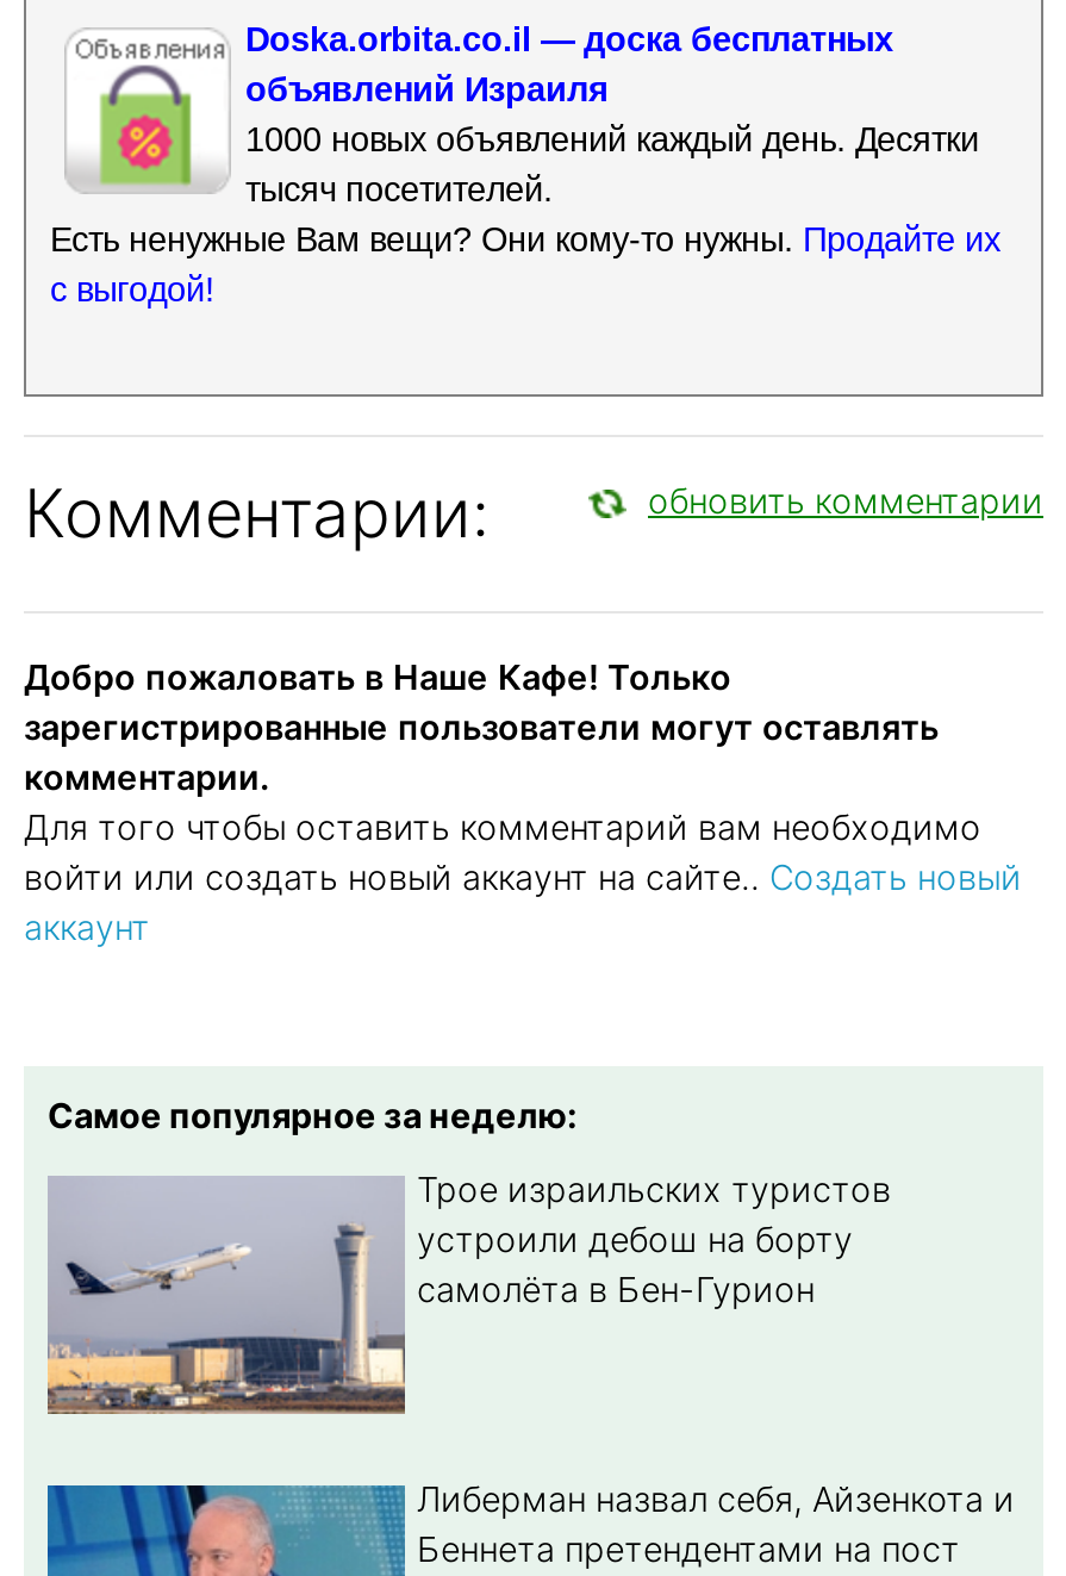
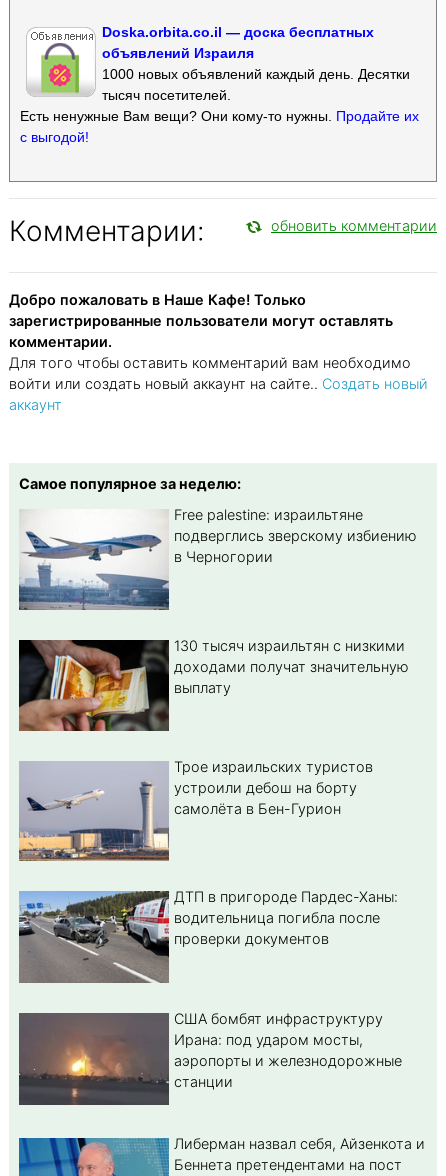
none -> [18,506,417,610] [image] | Free palestine: израильтяне | подверглись зверскому избиению | в Черногории
none -> [18,637,409,732] [image] | 130 тысяч израильтян с низкими | доходами получат значительную | выплату
none -> [18,888,398,984] [image] | ДТП в пригороде Пардес-Ханы: | водительница погибла после | проверки документов
none -> [18,1009,402,1108] [image] | США бомбят инфраструктуру | Ирана: под ударом мосты, | аэропорты и железнодорожные | станции

